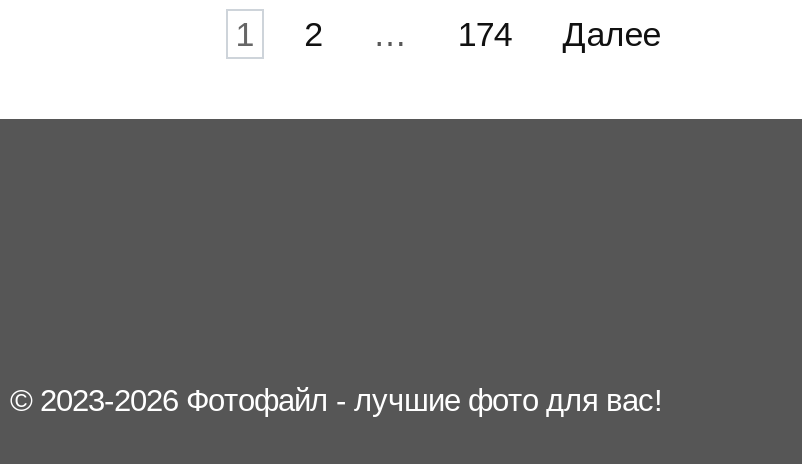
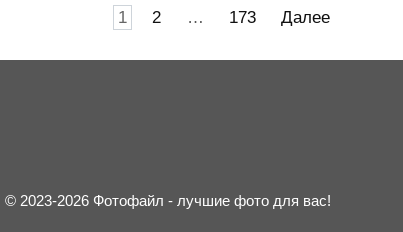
[458,15,512,53] 174 -> [229,8,256,27] 173

